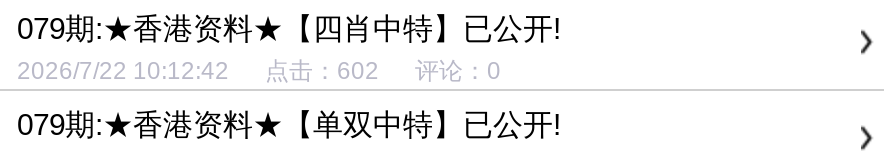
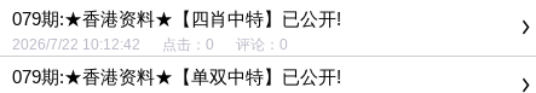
[17,57,501,85] 2026/7/22 10:12:42 点击：602 评论：0 -> [12,36,288,53] 2026/7/22 10:12:42 点击：0 评论：0

